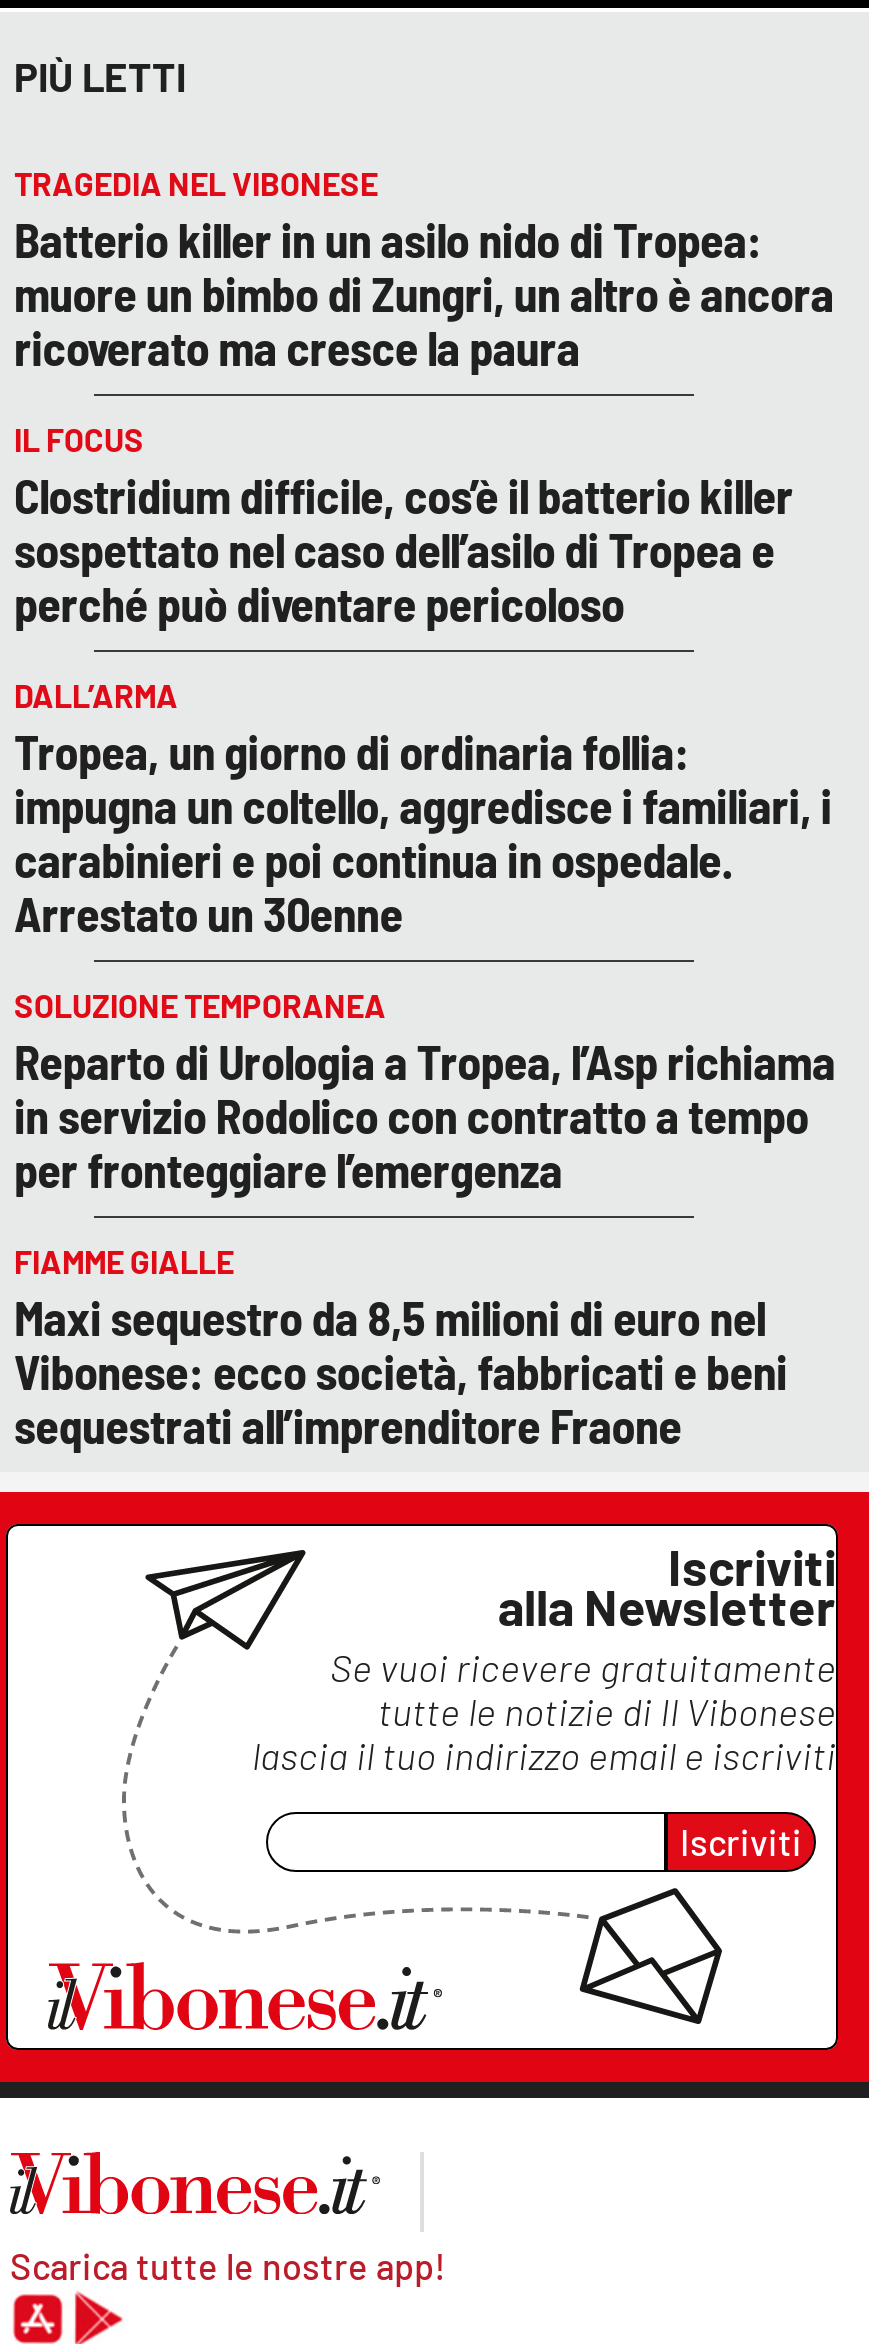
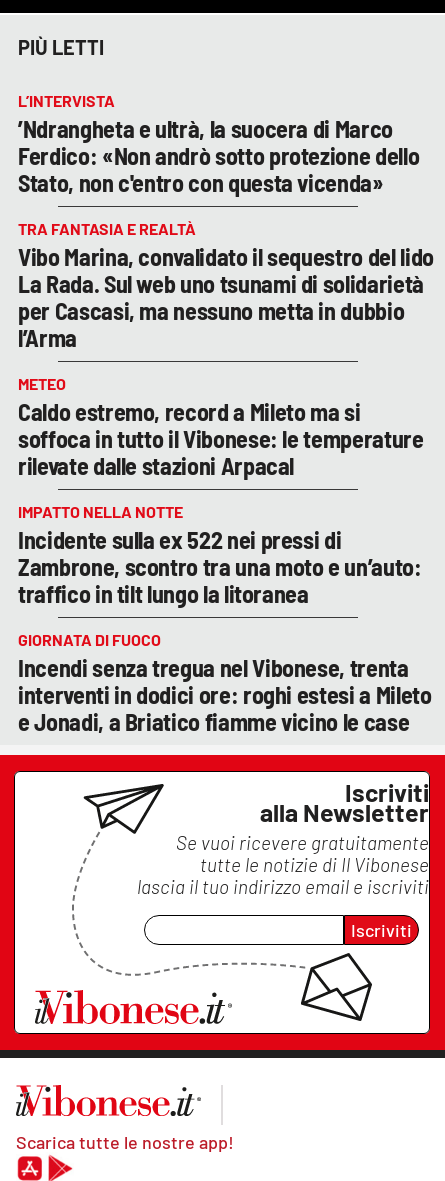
[14,165,834,377] TRAGEDIA NEL VIBONESE | Batterio killer in un asilo nido di Tropea: | muore un bimbo di Zungri, un altro è ancora | ricoverato ma cresce la paura -> [18,91,419,197] L’INTERVISTA | ’Ndrangheta e ultrà, la suocera di Marco | Ferdico: «Non andrò sotto protezione dello | Stato, non c'entro con questa vicenda»
[14,421,793,633] IL FOCUS | Clostridium difficile, cos’è il batterio killer | sospettato nel caso dell’asilo di Tropea e | perché può diventare pericoloso -> [18,219,434,352] TRA FANTASIA E REALTÀ | Vibo Marina, convalidato il sequestro del lido | La Rada. Sul web uno tsunami di solidarietà | per Cascasi, ma nessuno metta in dubbio | l’Arma
[14,677,832,943] DALL’ARMA | Tropea, un giorno di ordinaria follia: | impugna un coltello, aggredisce i familiari, i | carabinieri e poi continua in ospedale. | Arrestato un 30enne -> [18,374,424,480] METEO | Caldo estremo, record a Mileto ma si | soffoca in tutto il Vibonese: le temperature | rilevate dalle stazioni Arpacal
[14,987,835,1199] SOLUZIONE TEMPORANEA | Reparto di Urologia a Tropea, l’Asp richiama | in servizio Rodolico con contratto a tempo | per fronteggiare l’emergenza -> [18,502,422,608] IMPATTO NELLA NOTTE | Incidente sulla ex 522 nei pressi di | Zambrone, scontro tra una moto e un’auto: | traffico in tilt lungo la litoranea
[14,1243,787,1455] FIAMME GIALLE | Maxi sequestro da 8,5 milioni di euro nel | Vibonese: ecco società, fabbricati e beni | sequestrati all’imprenditore Fraone -> [18,630,432,736] GIORNATA DI FUOCO | Incendi senza tregua nel Vibonese, trenta | interventi in dodici ore: roghi estesi a Mileto | e Jonadi, a Briatico fiamme vicino le case

